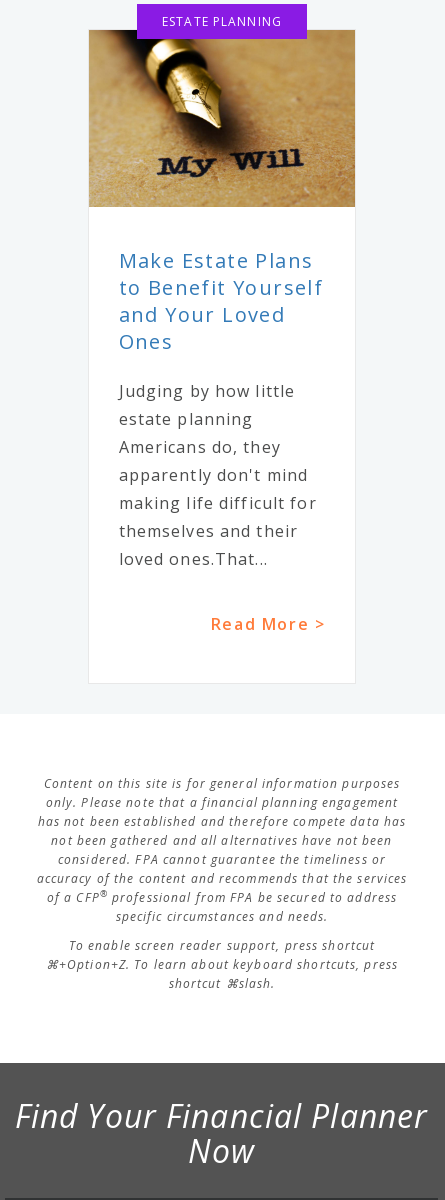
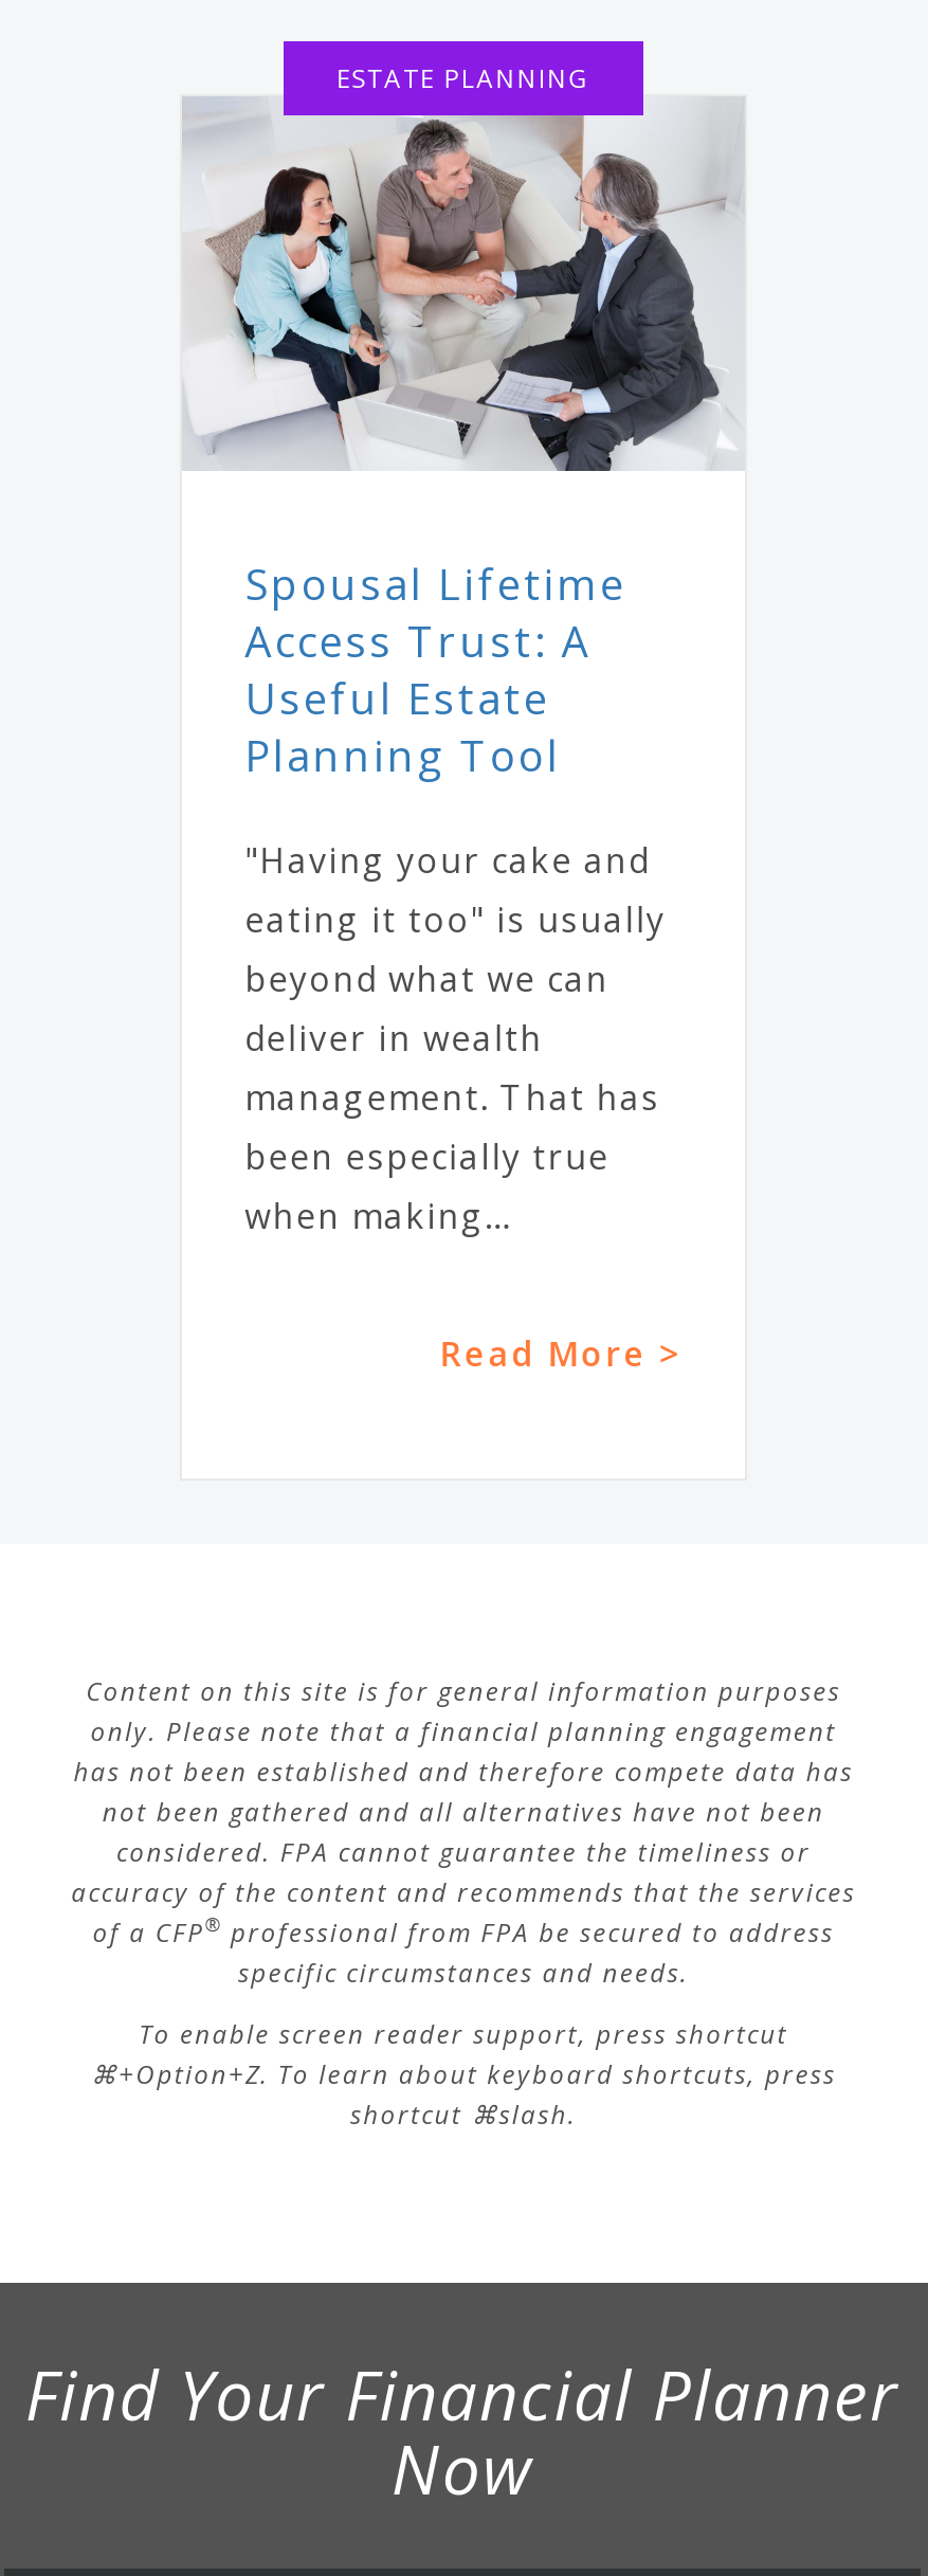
[88,29,356,355] [image] | Make Estate Plans | to Benefit Yourself | and Your Loved | Ones -> [182,96,745,785] [image] | Spousal Lifetime | Access Trust: A | Useful Estate | Planning Tool
[119,380,317,570] Judging by how little | estate planning | Americans do, they | apparently don't mind | making life difficult for | themselves and their | loved ones.That... -> [245,838,666,1240] "Having your cake and | eating it too" is usually | beyond what we can | deliver in wealth | management. That has | been especially true | when making...

